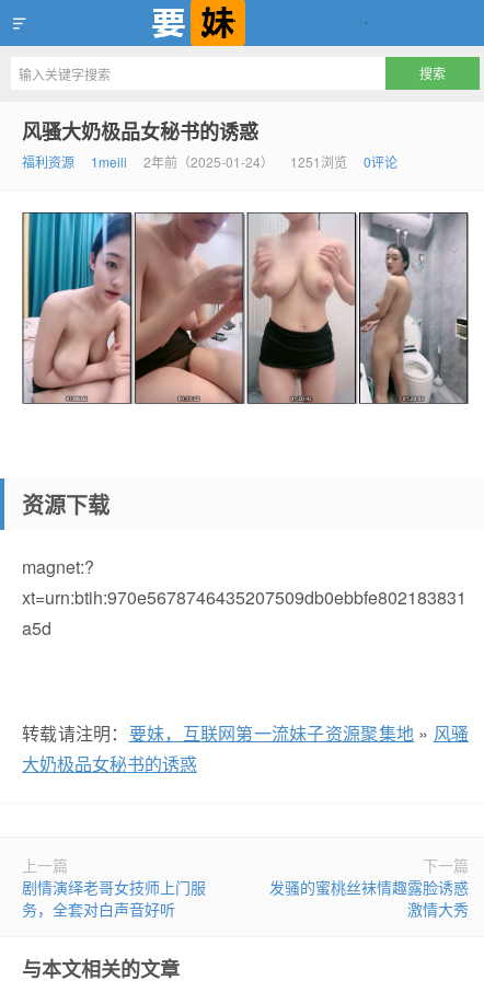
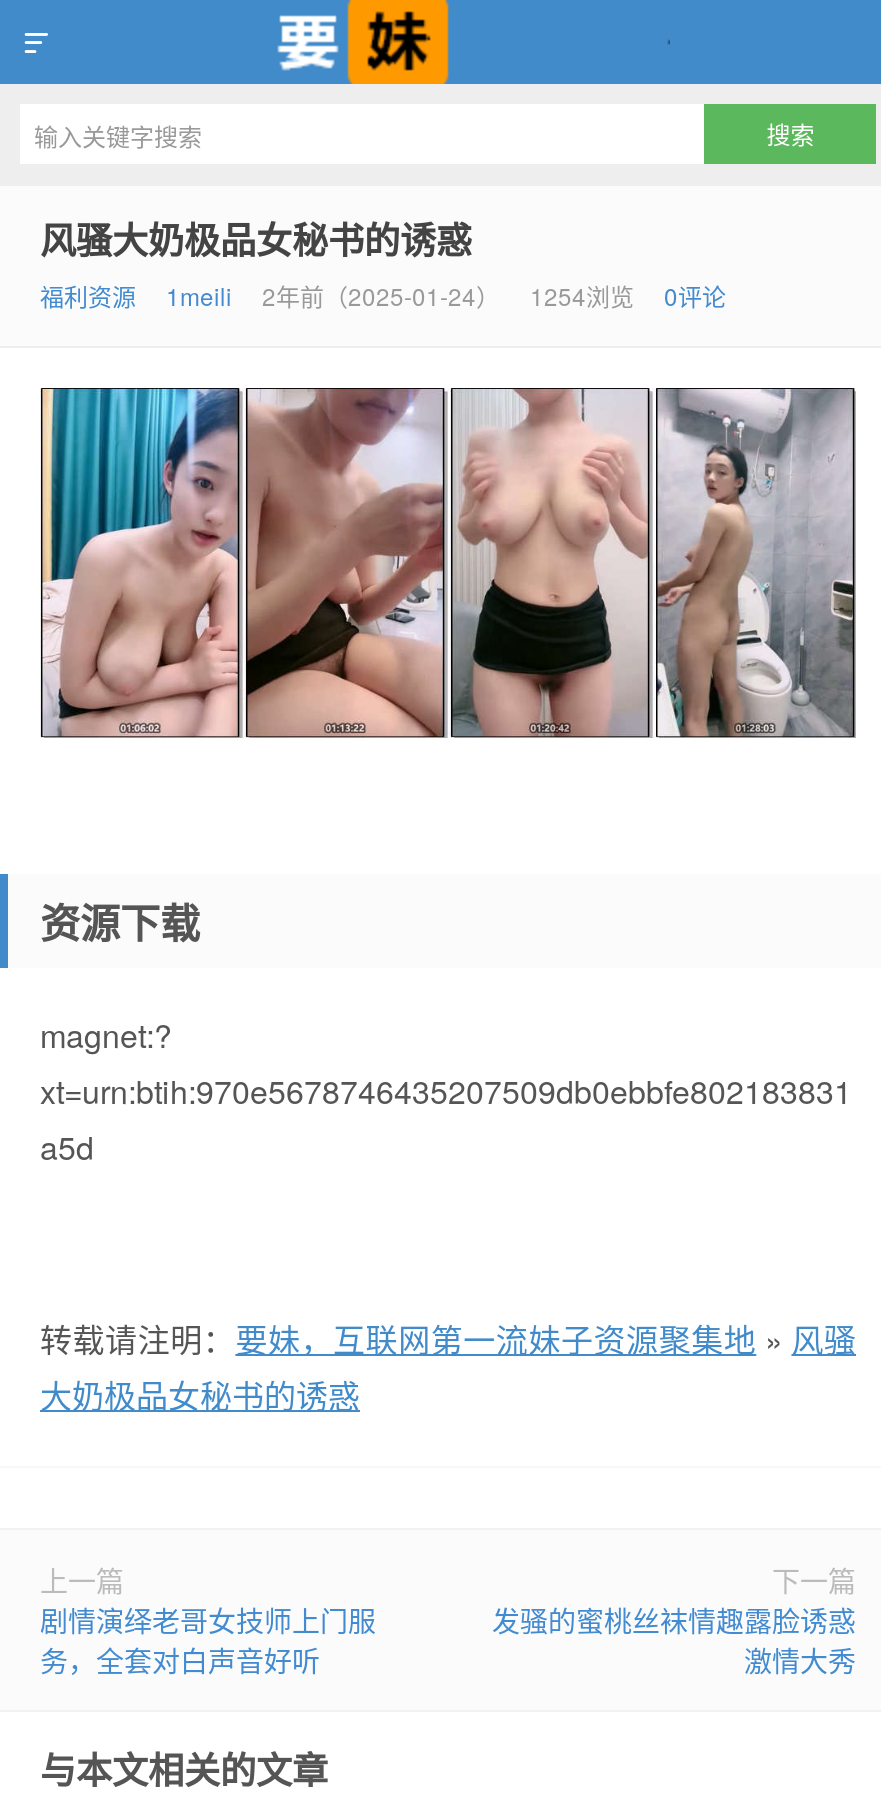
[22,152,397,171] 福利资源 1meili 2年前（2025-01-24） 1251浏览 0评论 -> [40,278,726,312] 福利资源 1meili 2年前（2025-01-24） 1254浏览 0评论

